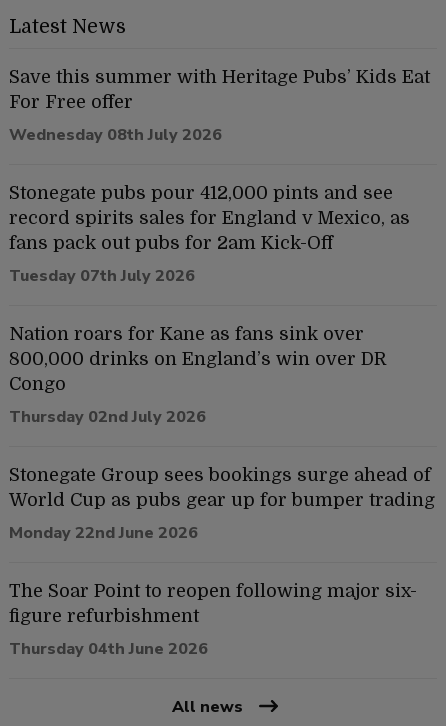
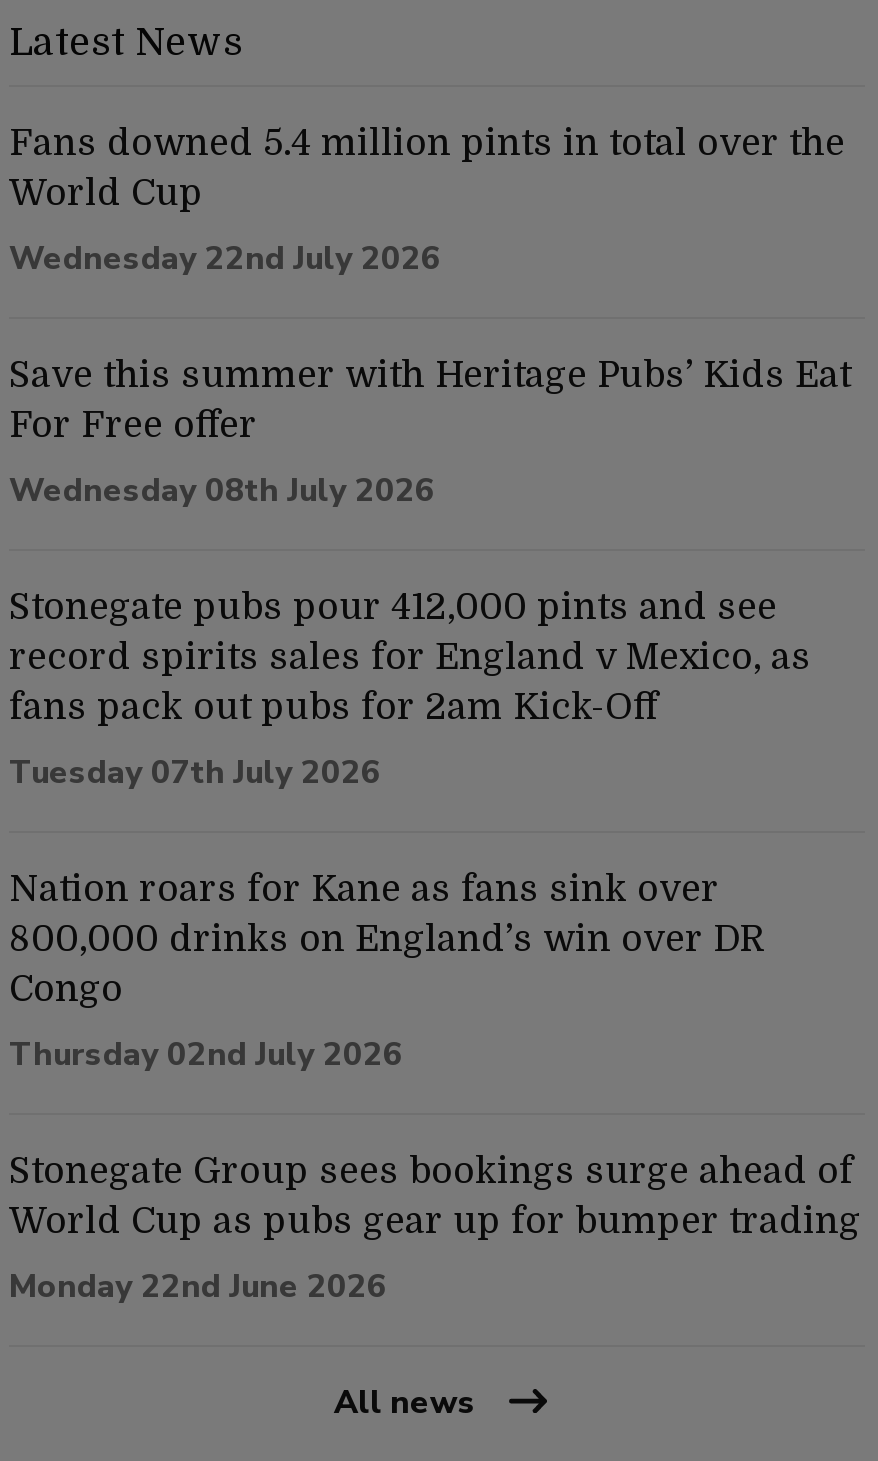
none -> [9,122,845,280] Fans downed 5.4 million pints in total over the | World Cup | Wednesday 22nd July 2026
moved [9,66,435,543] -> [9,354,861,1308]: Save this summer with Heritage Pubs’ Kids Eat | For Free offer | Wednesday 08th July 2026 | ... | World Cup as pubs gear up for bumper trading | Monday 22nd June 2026
[9,580,417,659] The Soar Point to reopen following major six- | figure refurbishment | Thursday 04th June 2026 -> none

